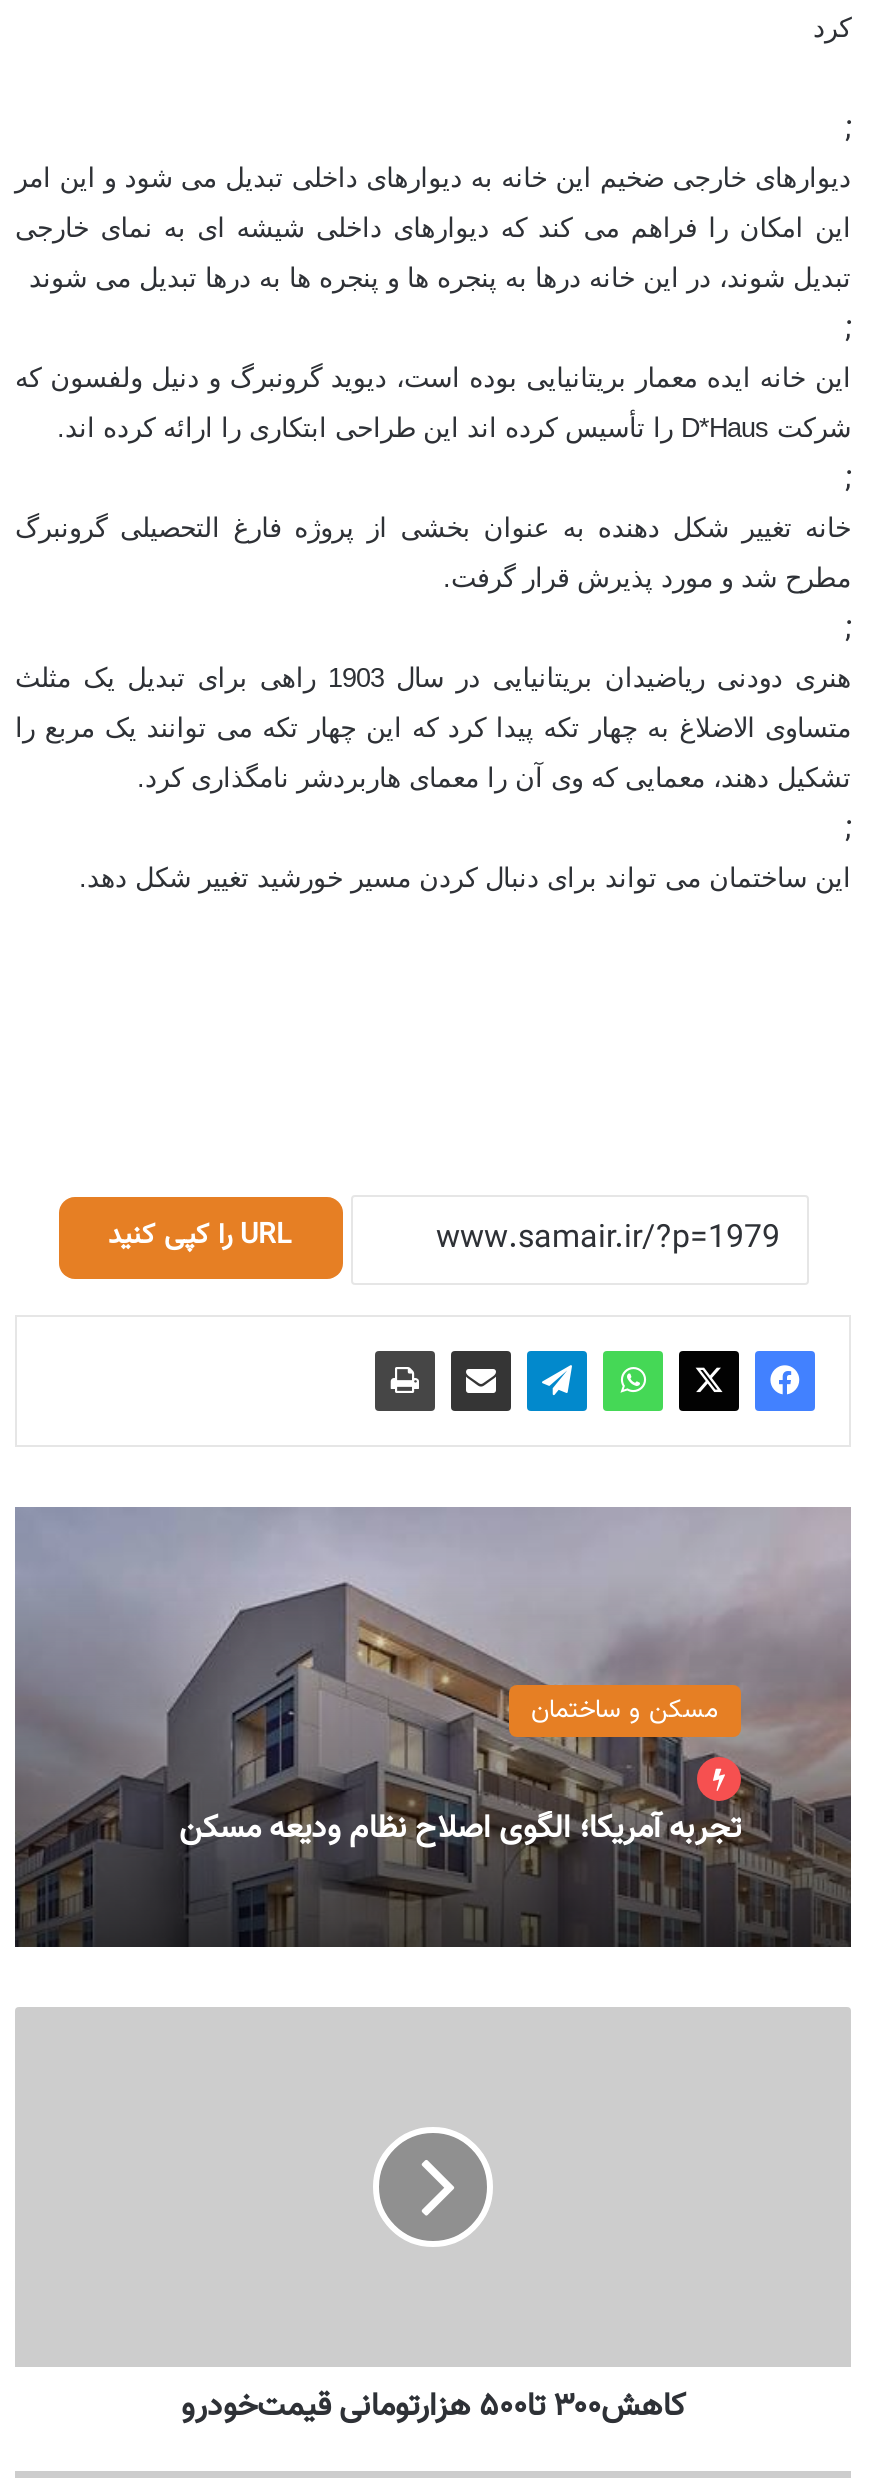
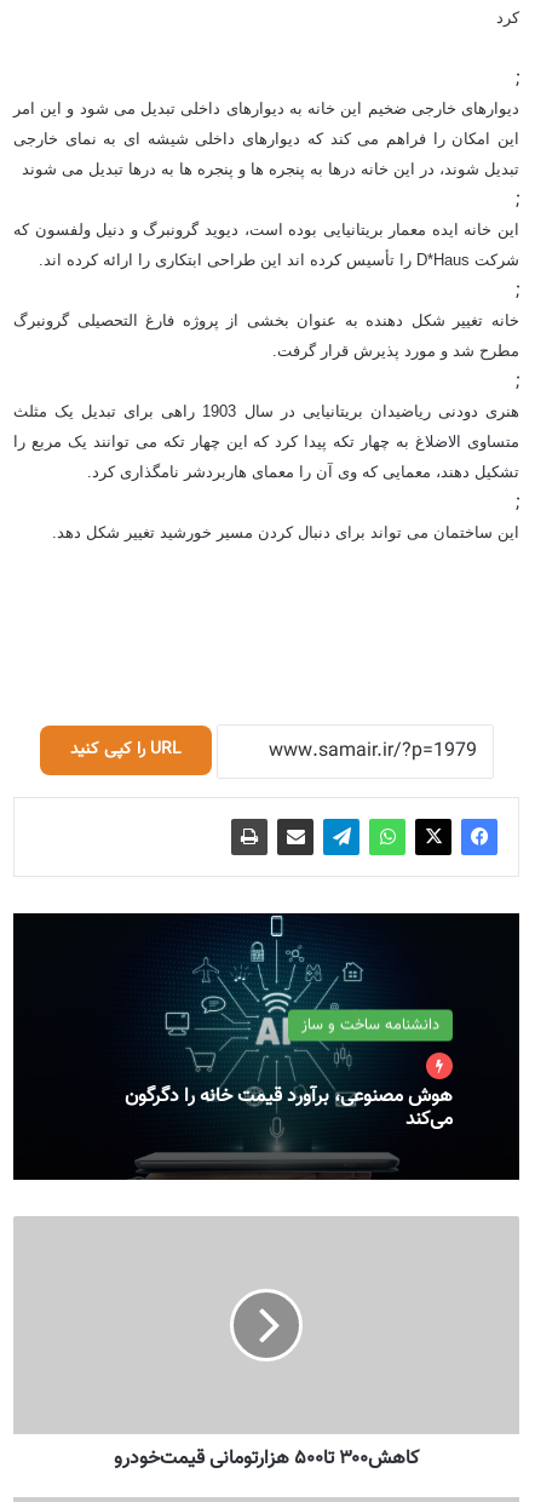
[13,1509,853,1947] [image] | مسکن و ساختمان -> [12,913,519,1180] [image] | دانشنامه ساخت و ساز
[179,1804,741,1854] تجربه آمریکا؛ الگوی اصلاح نظام ودیعه مسکن -> [125,1082,453,1135] هوش مصنوعی، برآورد قیمت خانه را دگرگون | می‌کند

